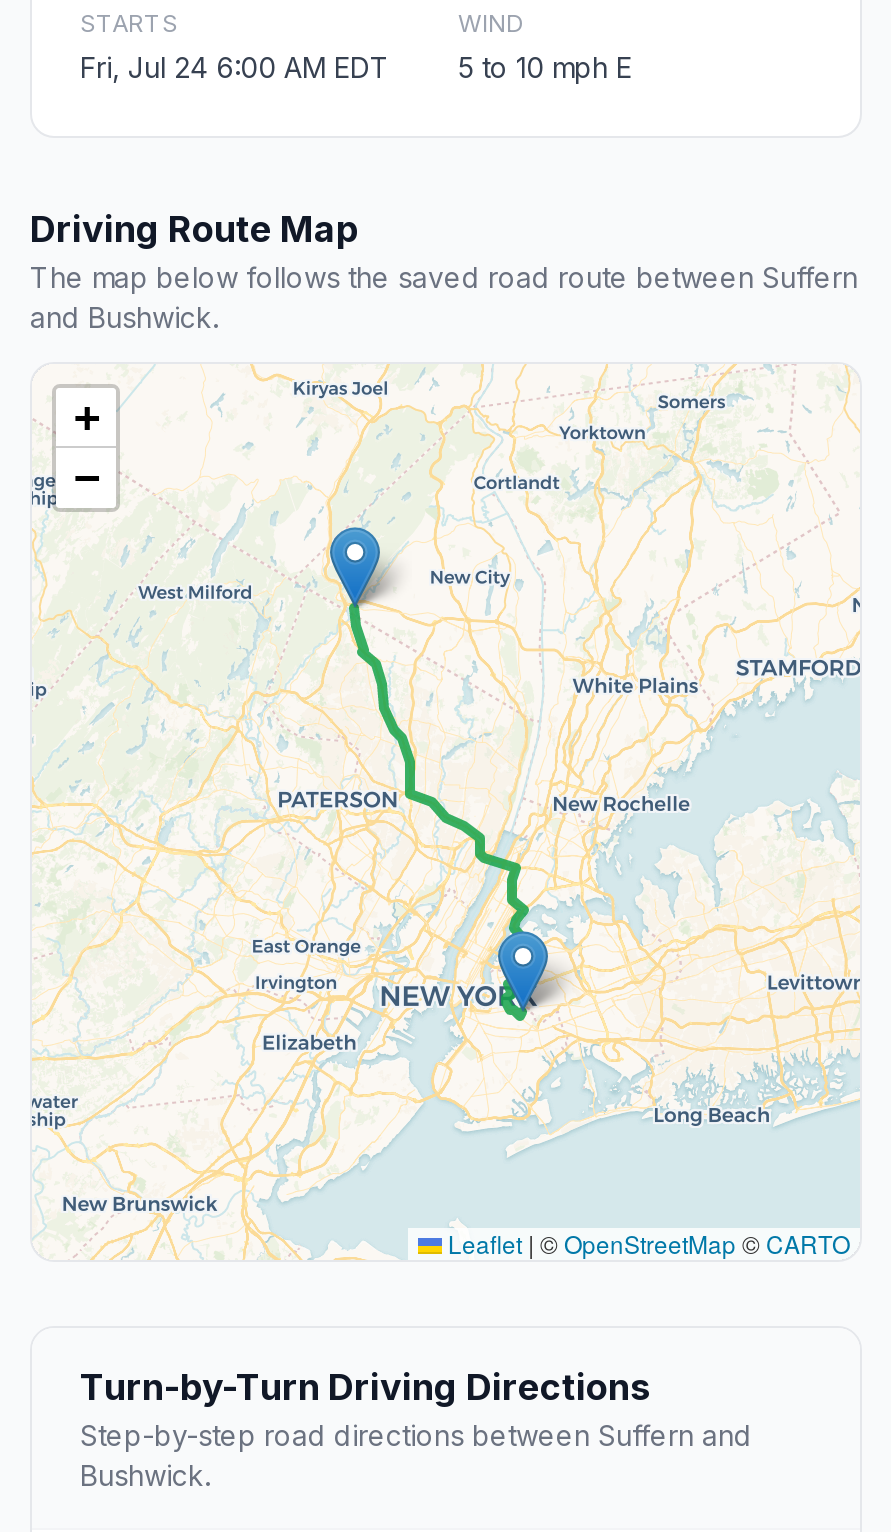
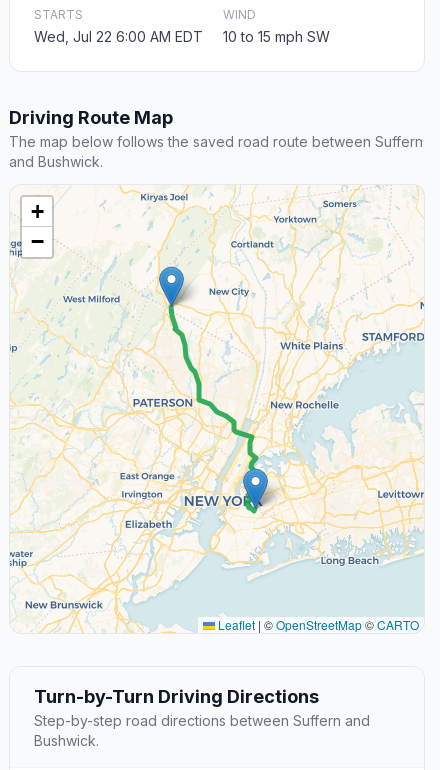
[80,50,390,84] Fri, Jul 24 6:00 AM EDT -> [34,28,203,45] Wed, Jul 22 6:00 AM EDT
[458,50,632,84] 5 to 10 mph E -> [223,28,330,45] 10 to 15 mph SW

